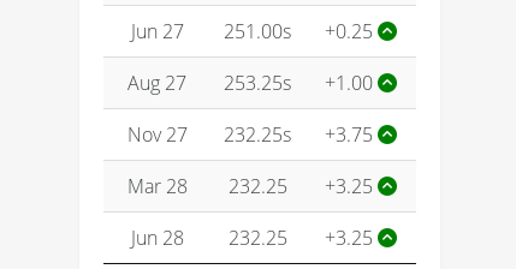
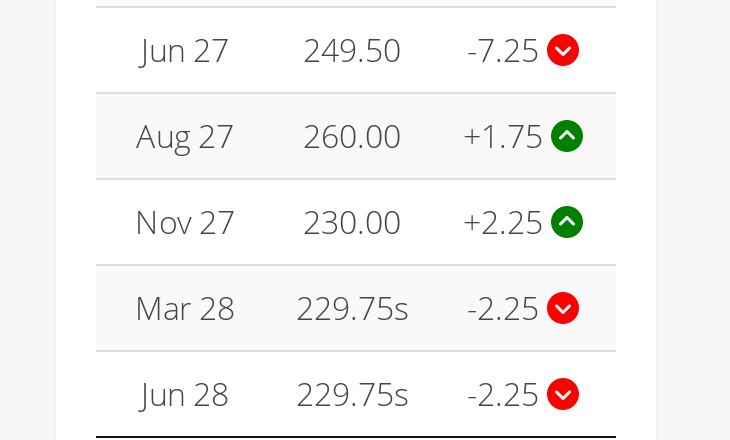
[224,17,377,44] 251.00s | +0.25 -> [303,28,547,72] 249.50 | -7.25
[224,69,377,95] 253.25s | +1.00 -> [303,114,551,158] 260.00 | +1.75
[224,121,377,147] 232.25s | +3.75 -> [303,200,551,244] 230.00 | +2.25
[228,172,377,199] 232.25 | +3.25 -> [296,286,547,330] 229.75s | -2.25
[228,224,377,250] 232.25 | +3.25 -> [296,372,547,416] 229.75s | -2.25

